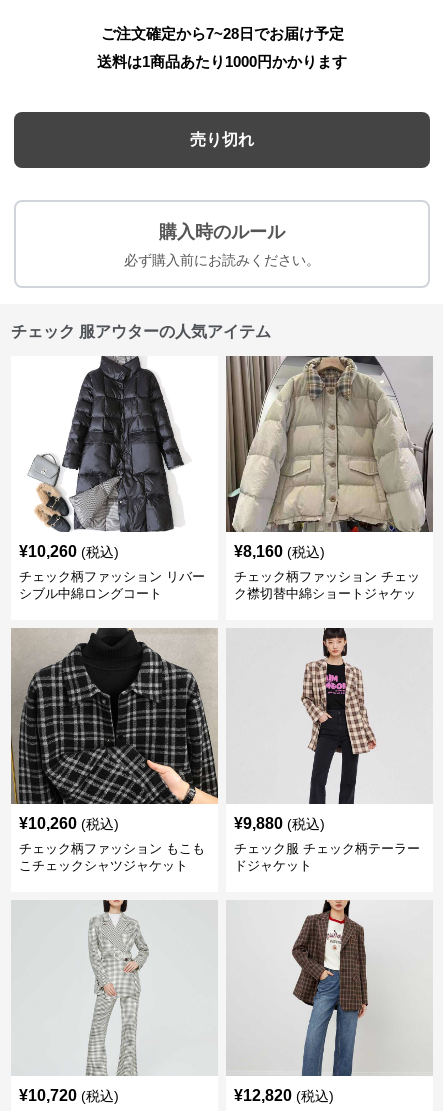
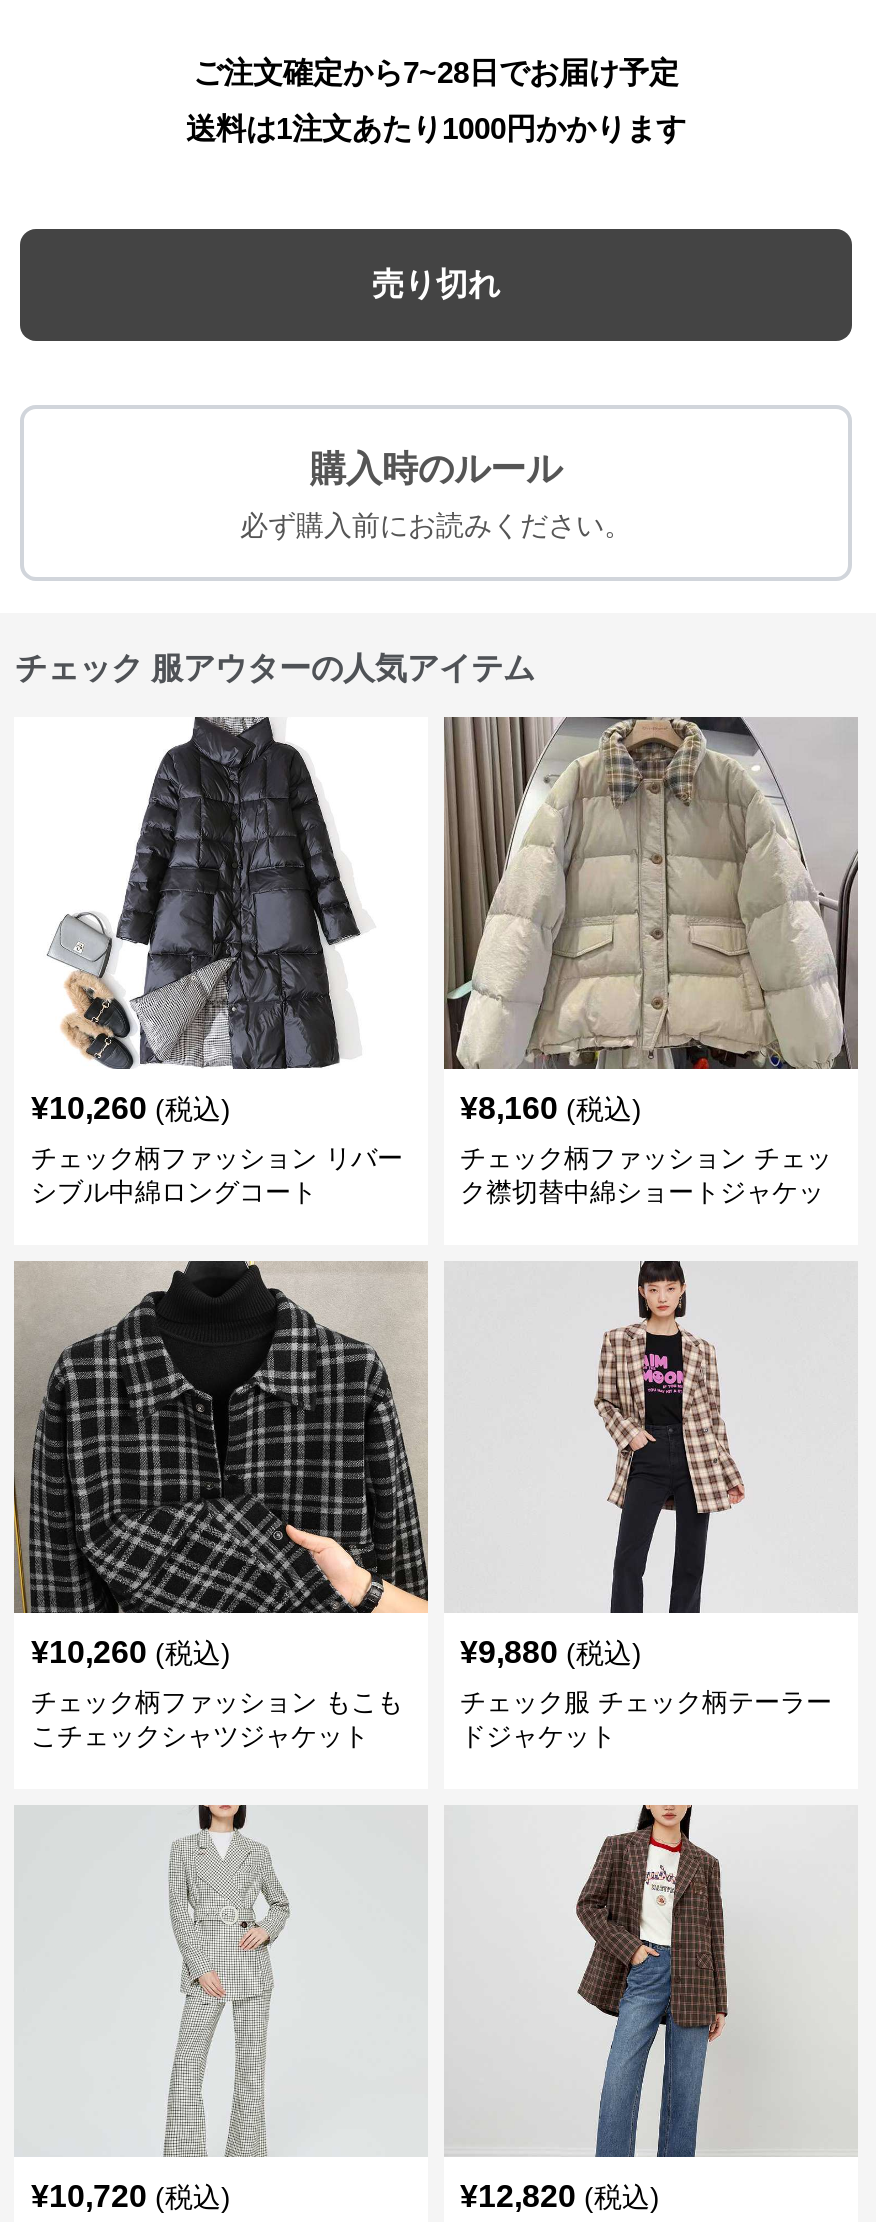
[97,53,347,70] 送料は1商品あたり1000円かかります -> [186,111,686,145] 送料は1注文あたり1000円かかります

